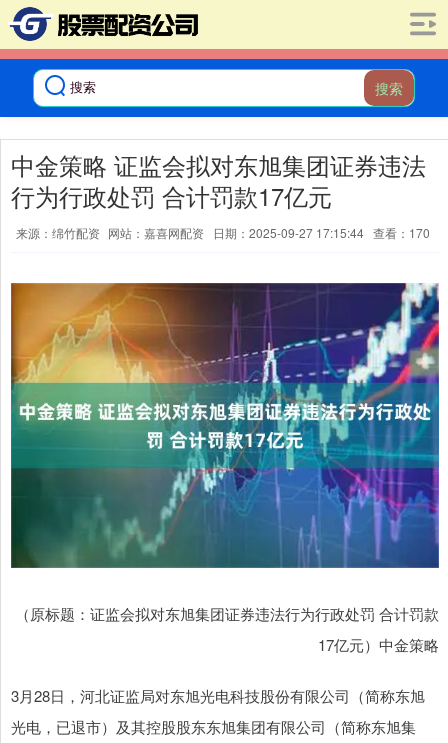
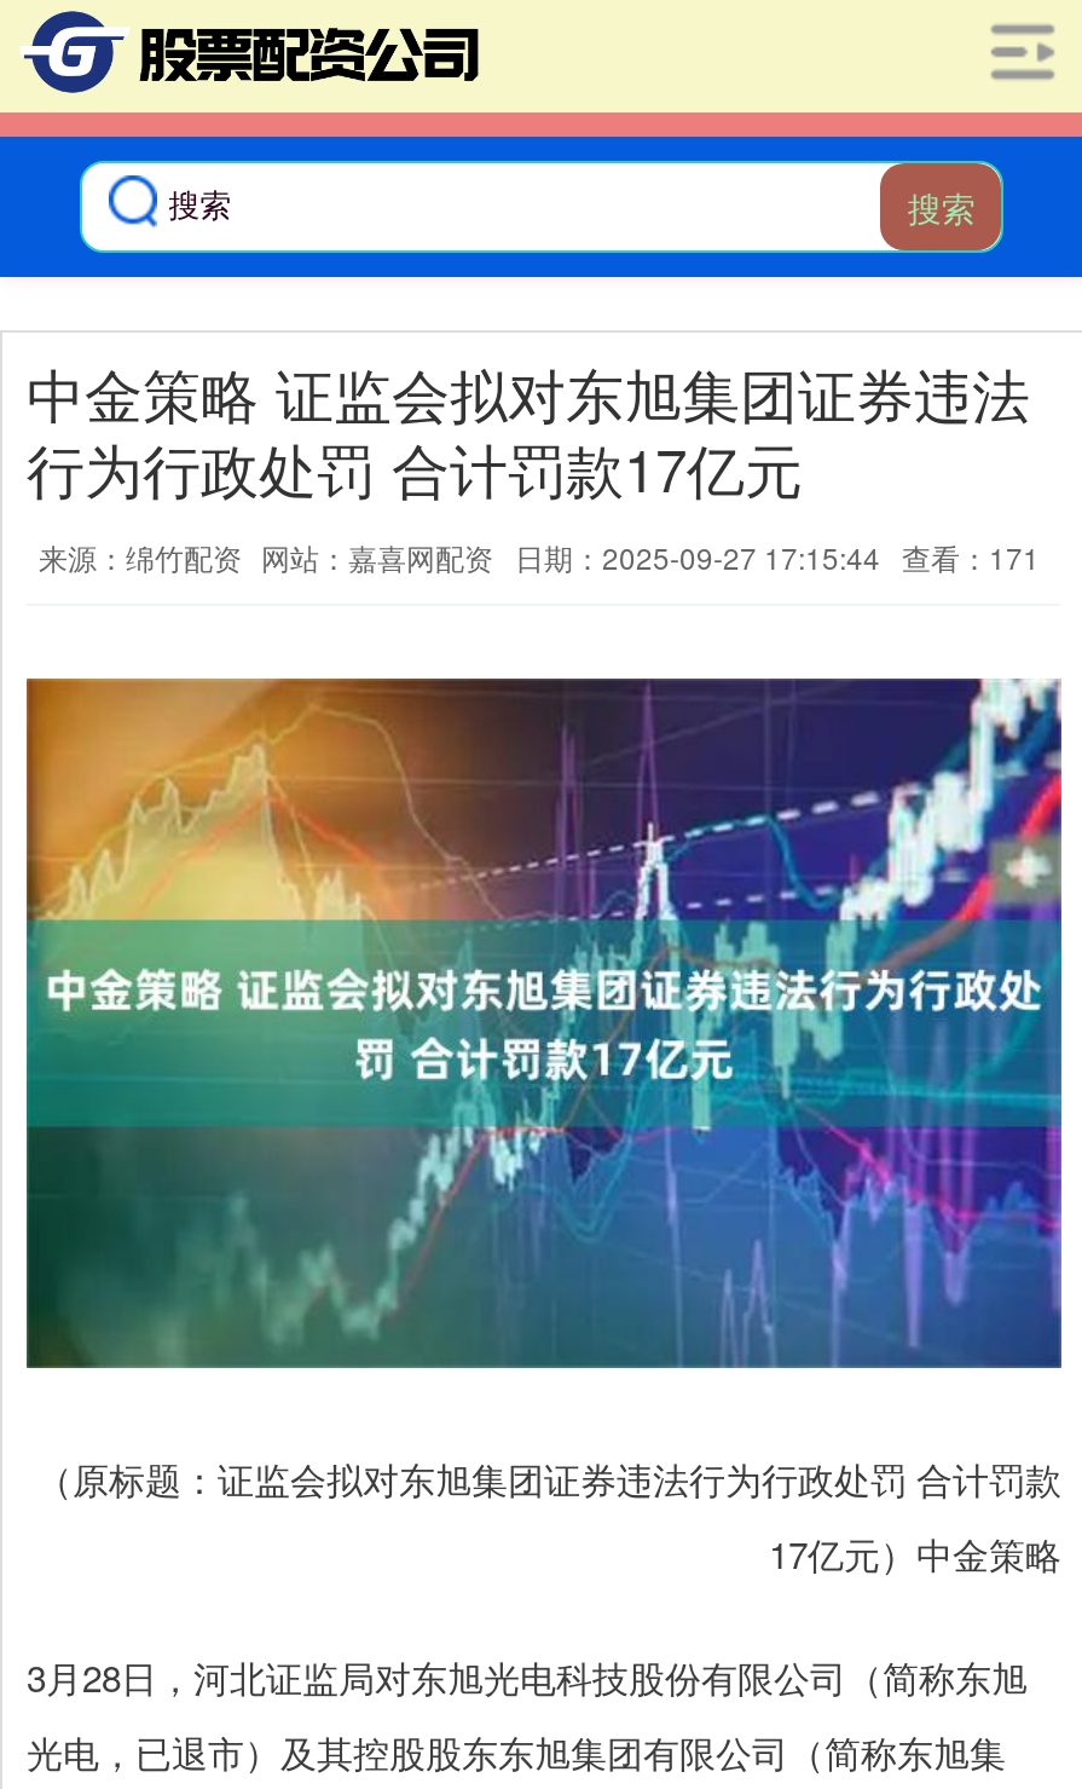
[16,224,430,241] 来源：绵竹配资 网站：嘉喜网配资 日期：2025-09-27 17:15:44 查看：170 -> [39,536,1040,577] 来源：绵竹配资 网站：嘉喜网配资 日期：2025-09-27 17:15:44 查看：171

